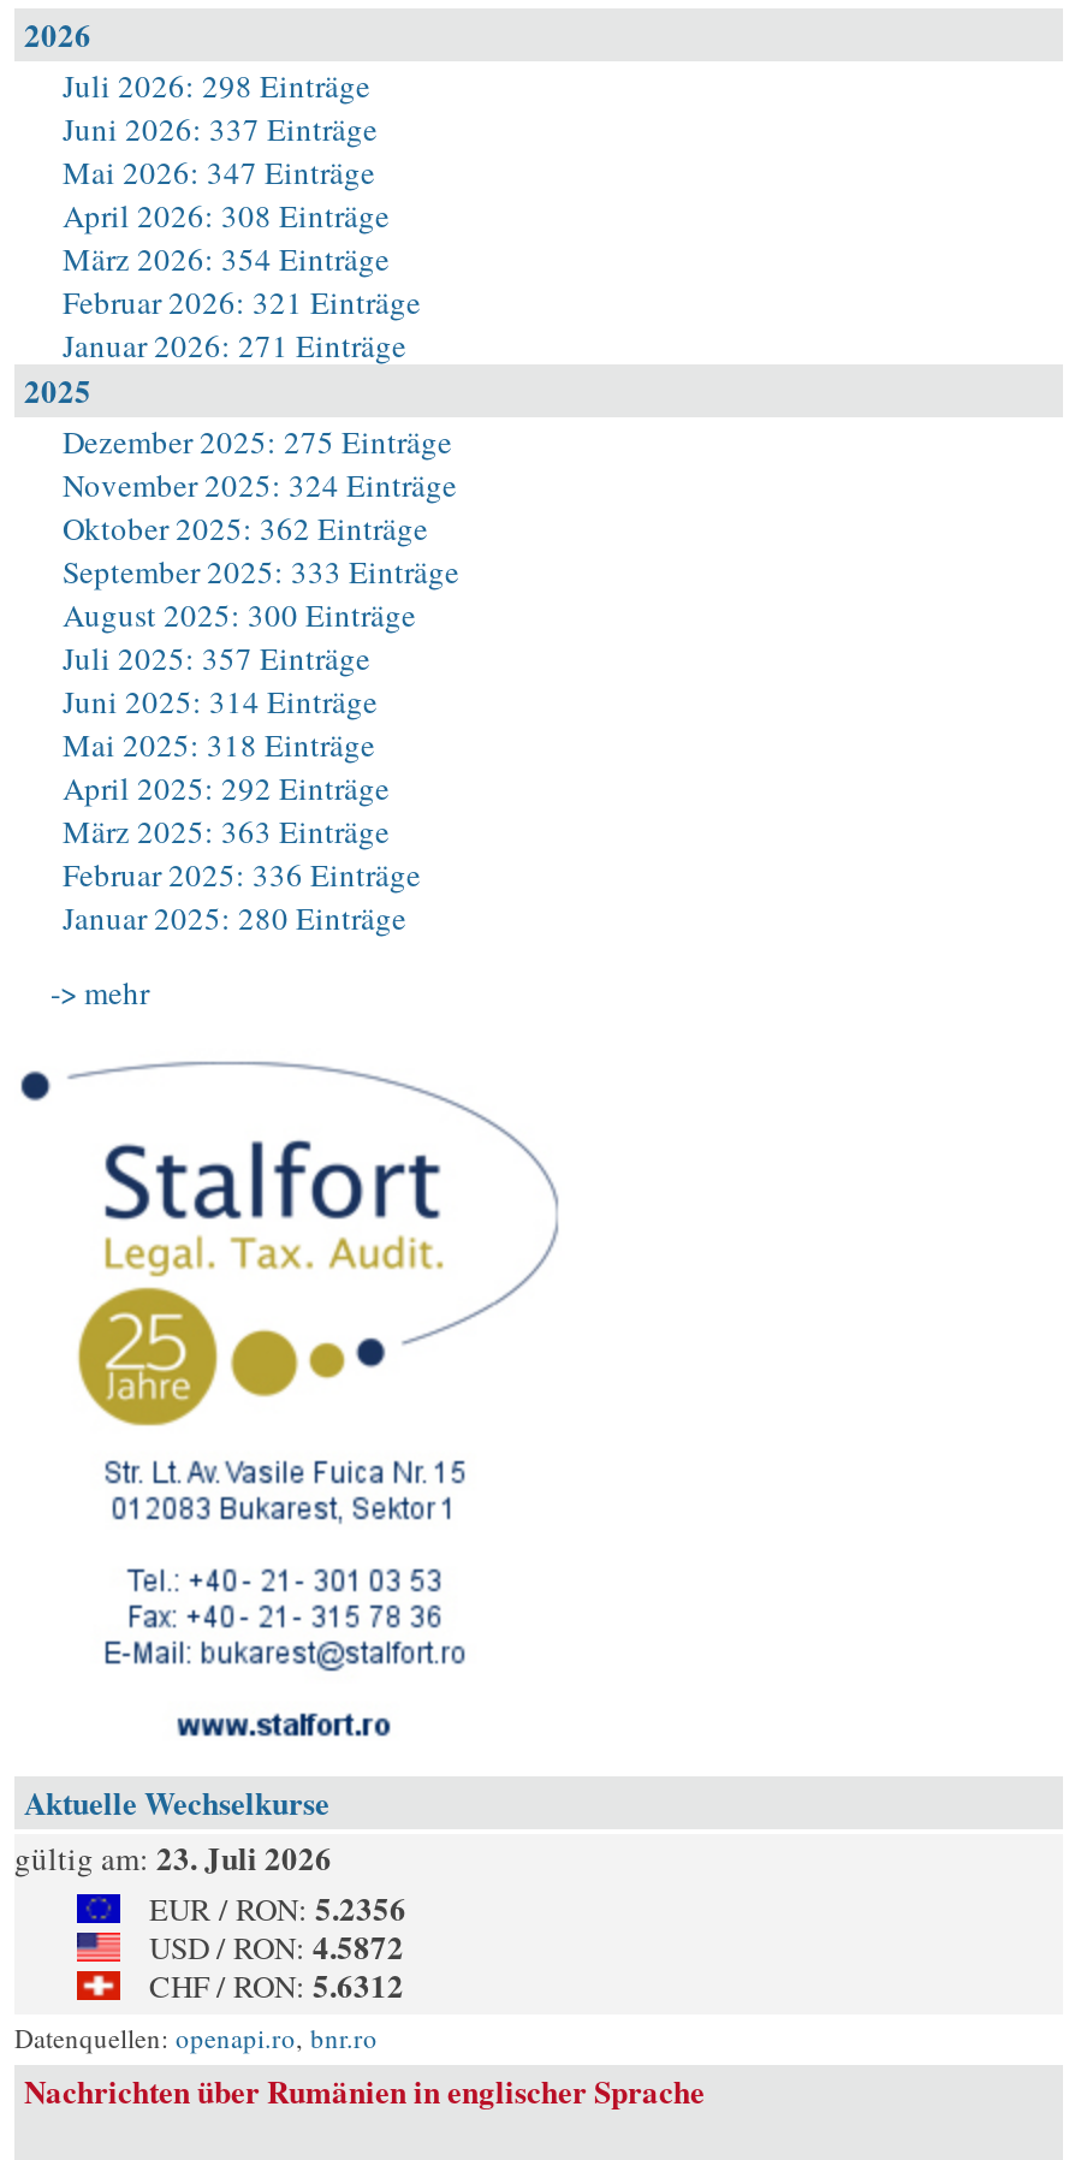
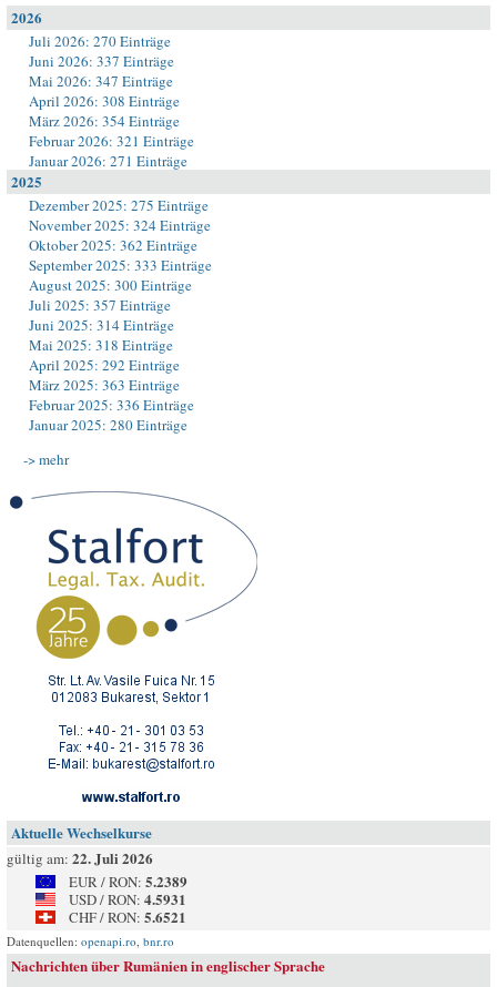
[63,64,370,107] Juli 2026: 298 Einträge -> [29,31,171,51] Juli 2026: 270 Einträge
[14,1834,332,1880] gültig am: 23. Juli 2026 -> [7,847,153,868] gültig am: 22. Juli 2026
[149,1885,406,1930] EUR / RON: 5.2356 -> [69,871,187,892] EUR / RON: 5.2389
[149,1923,404,1969] USD / RON: 4.5872 -> [69,888,186,909] USD / RON: 4.5931
[149,1962,404,2007] CHF / RON: 5.6312 -> [69,906,186,927] CHF / RON: 5.6521

